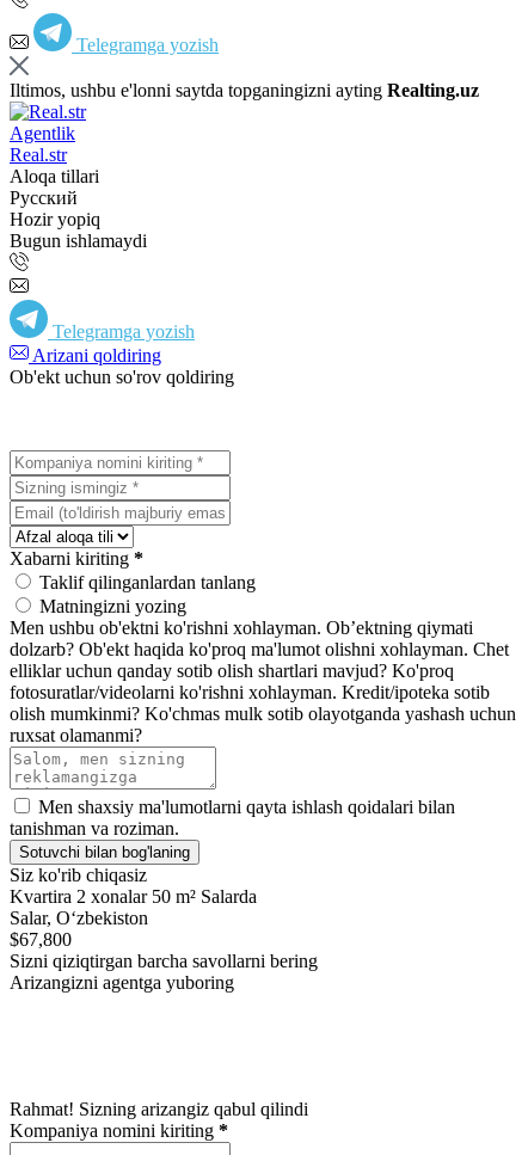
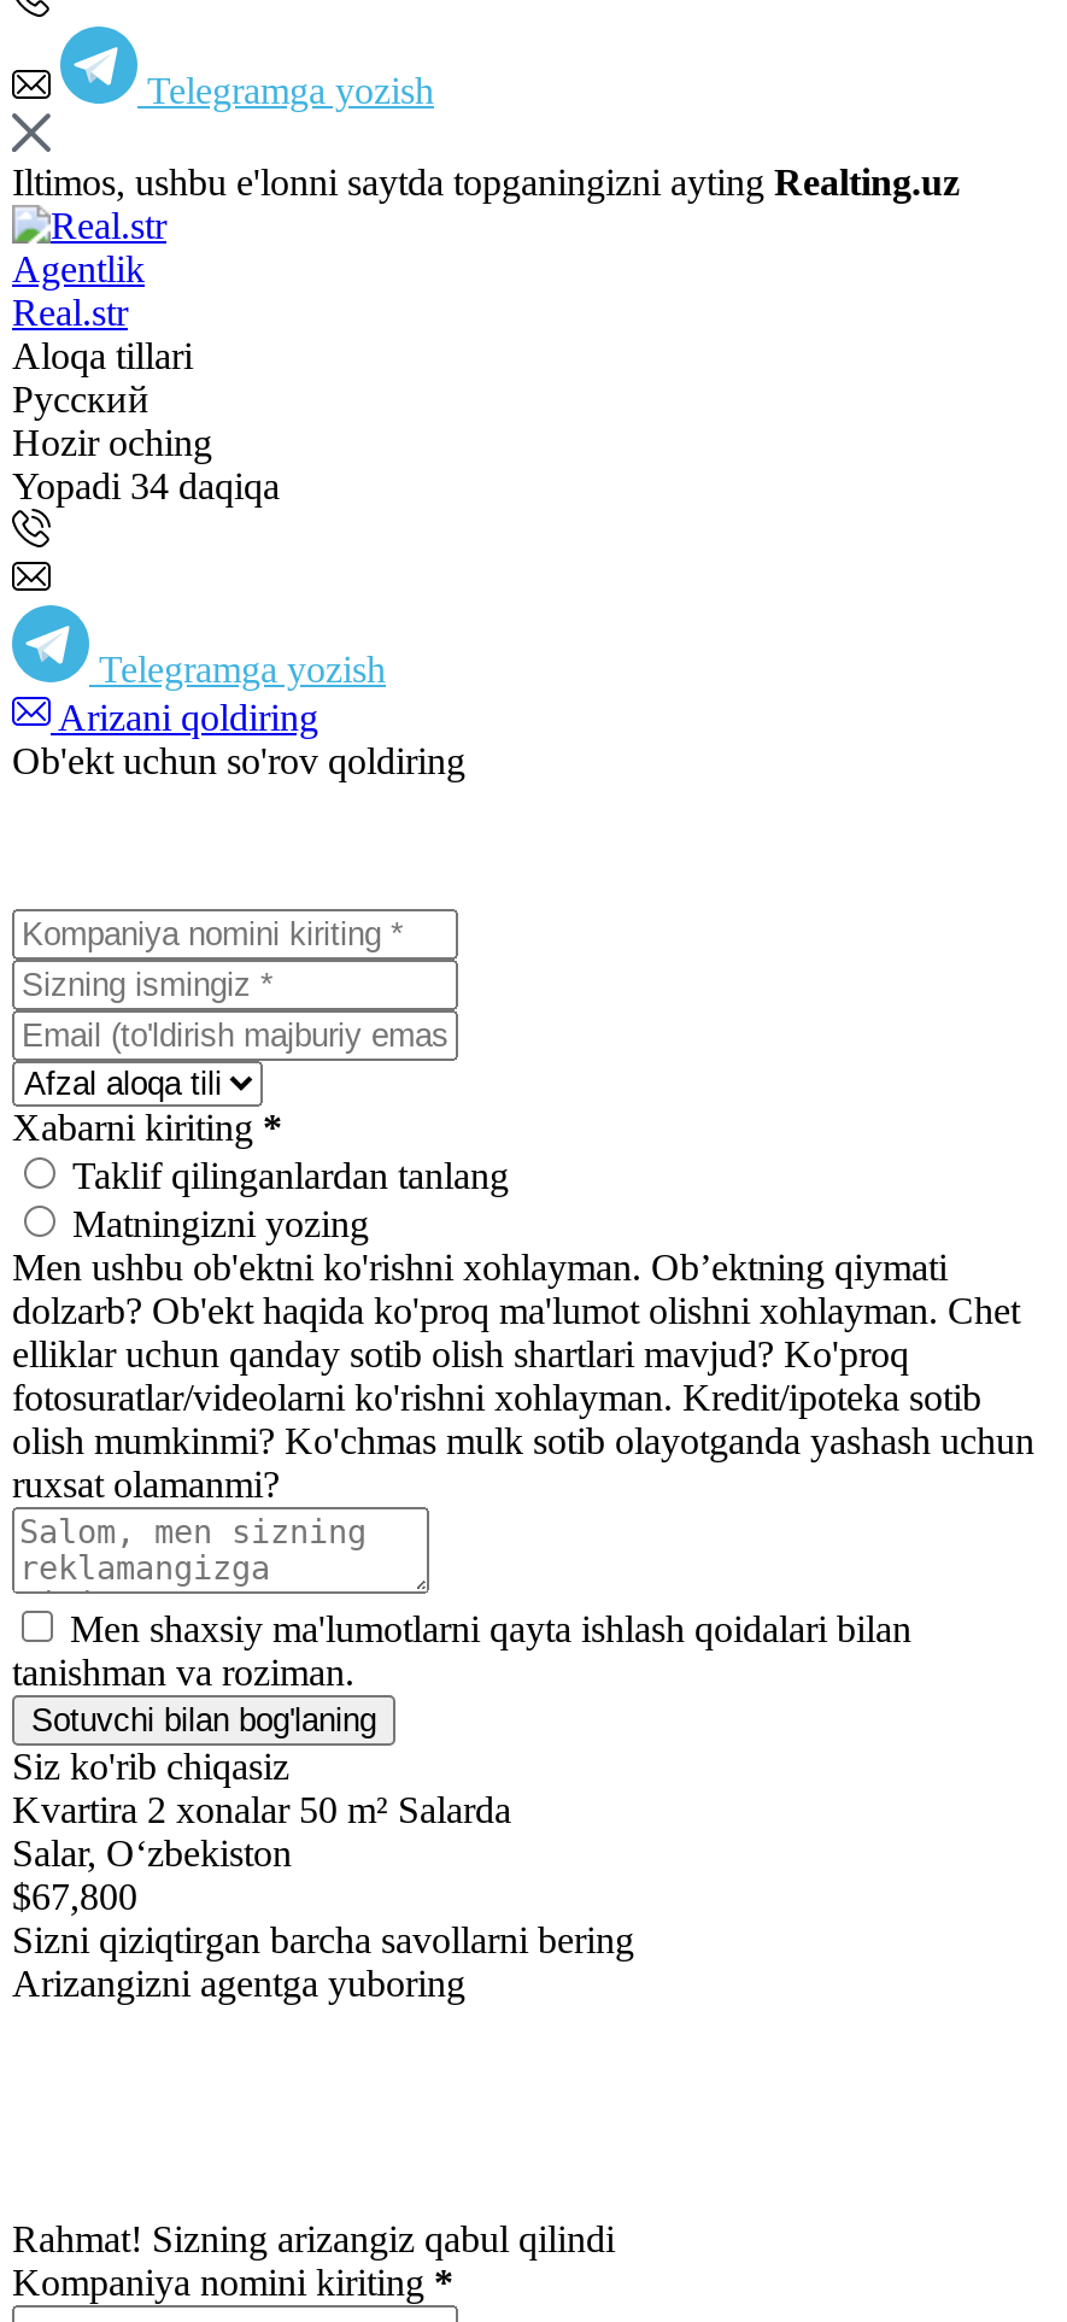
[10,209,147,251] Hozir yopiq | Bugun ishlamaydi -> [12,422,280,507] Hozir oching | Yopadi 34 daqiqa

